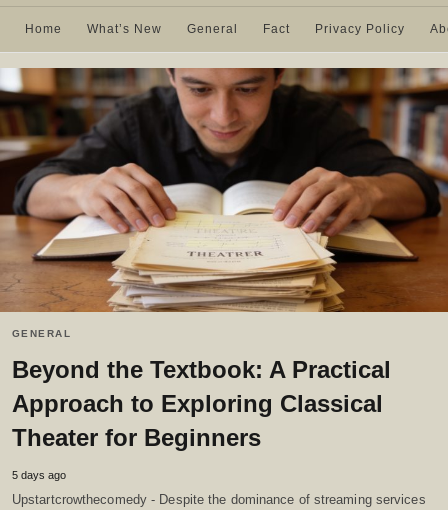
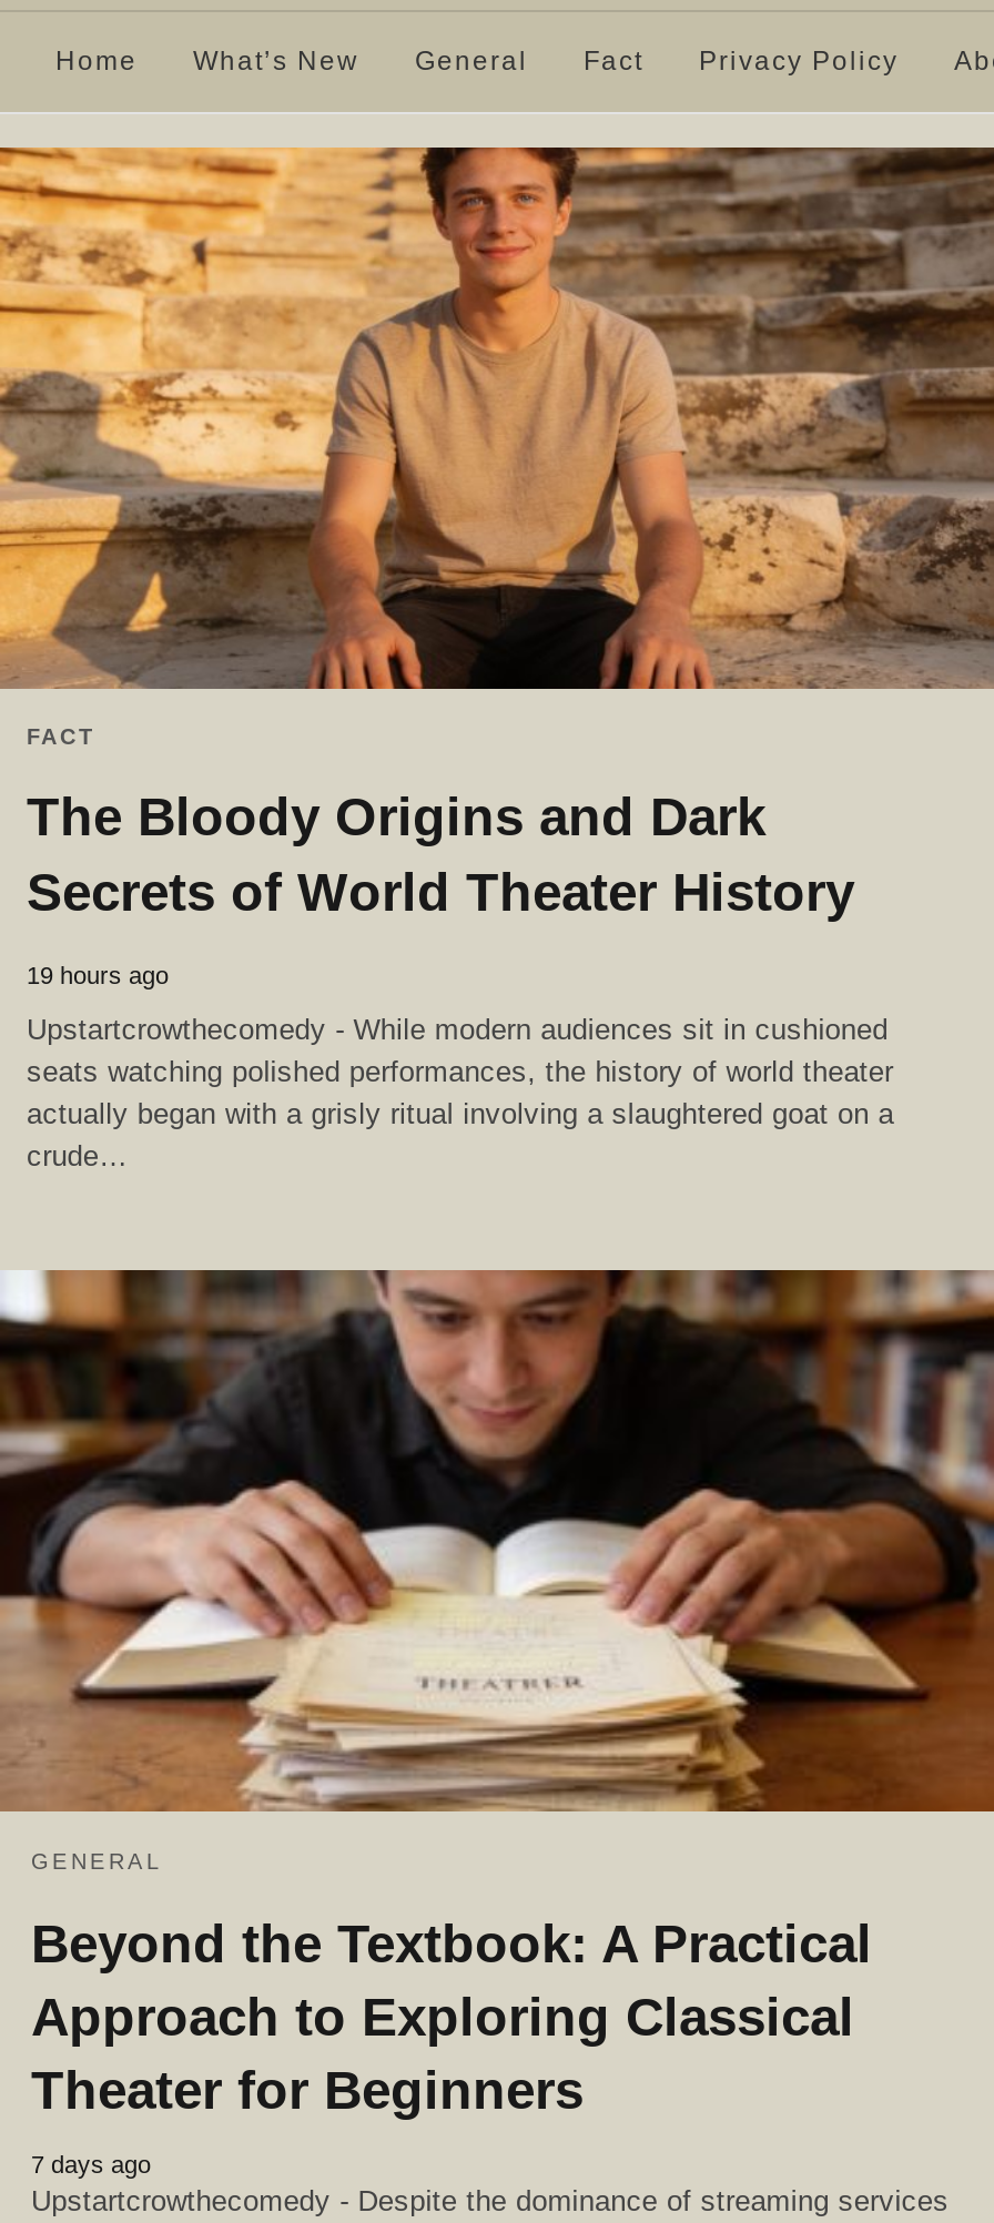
none -> [7,145,987,1173] [image] | FACT | The Bloody Origins and Dark | Secrets of World Theater History | 19 hours ago | Upstartcrowthecomedy - While modern audiences sit in cushioned | seats watching polished performances, the history of world theater | actually began with a grisly ritual involving a slaughtered goat on a | crude…
moved [0,66,448,313] -> [0,1266,994,1814]: [image]
[12,469,66,481] 5 days ago -> [31,2150,151,2176] 7 days ago

